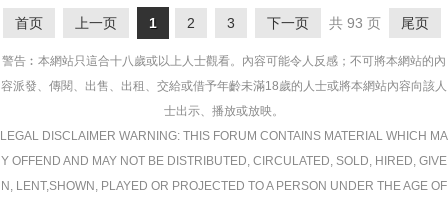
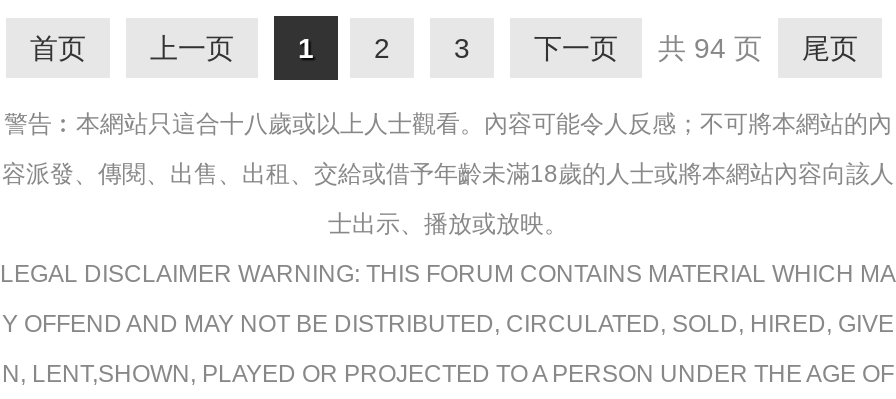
[15,15,429,31] 首页 上一页 1 2 3 下一页 共 93 页 尾页 -> [30,32,858,64] 首页 上一页 1 2 3 下一页 共 94 页 尾页

